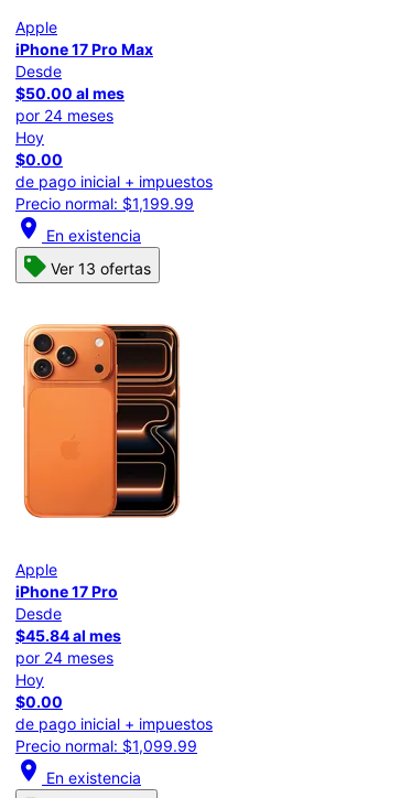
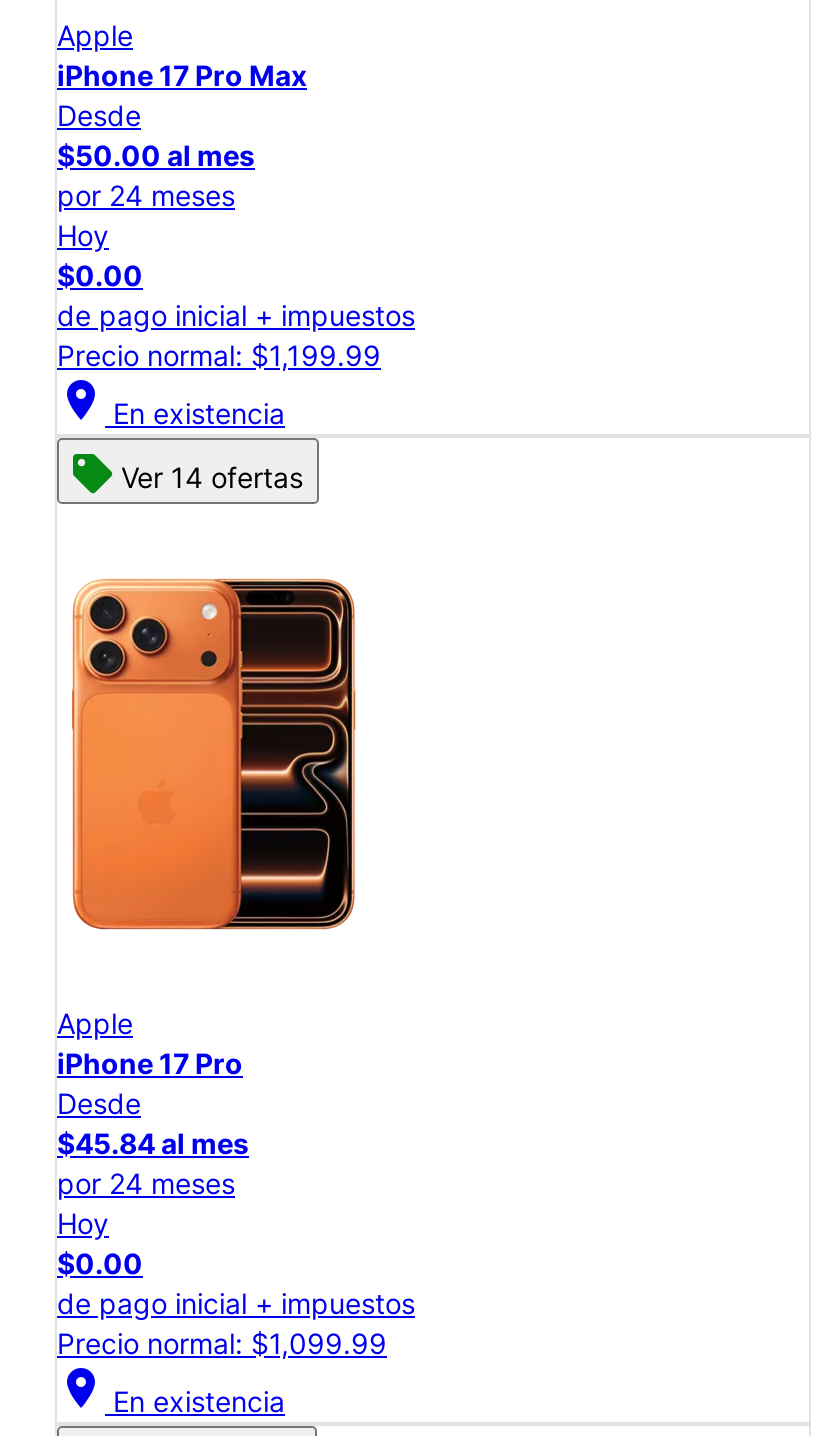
[51,259,151,278] Ver 13 ofertas -> [121,461,303,495] Ver 14 ofertas

